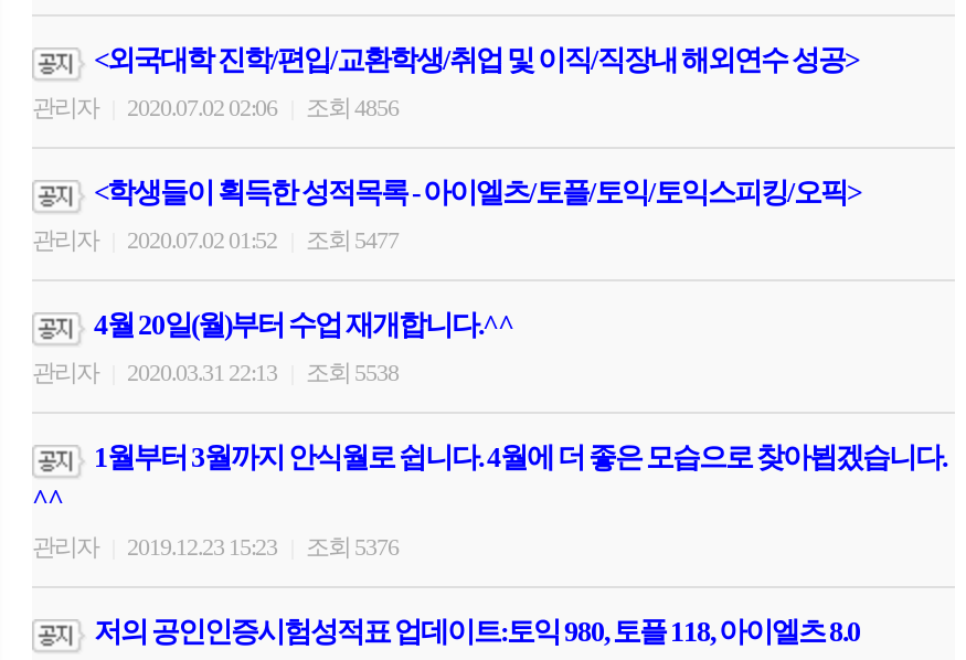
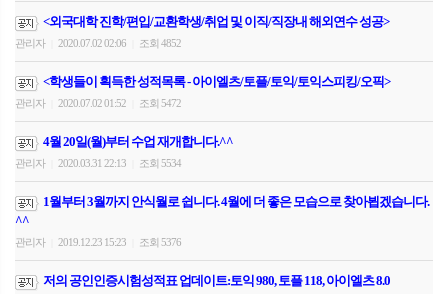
[32,93,399,120] 관리자 2020.07.02 02:06 조회 4856 -> [15,37,181,49] 관리자 2020.07.02 02:06 조회 4852
[32,226,399,252] 관리자 2020.07.02 01:52 조회 5477 -> [15,97,181,109] 관리자 2020.07.02 01:52 조회 5472
[32,358,399,385] 관리자 2020.03.31 22:13 조회 5538 -> [15,157,181,169] 관리자 2020.03.31 22:13 조회 5534

